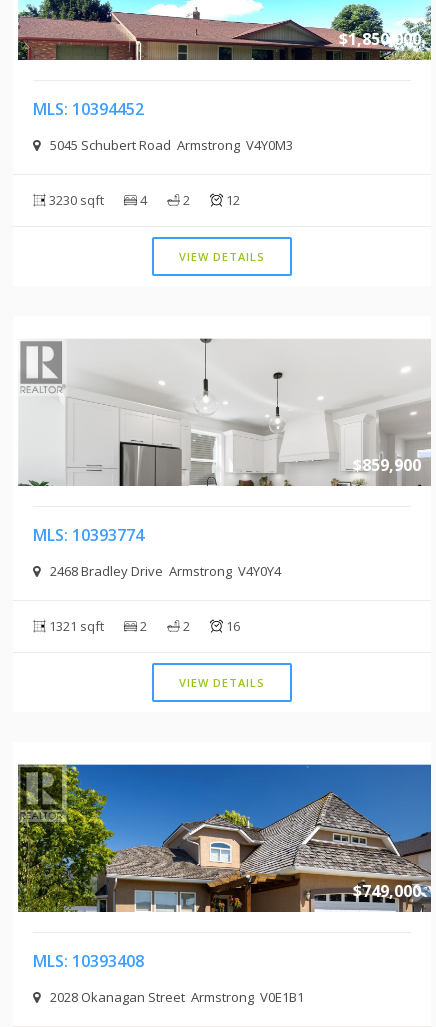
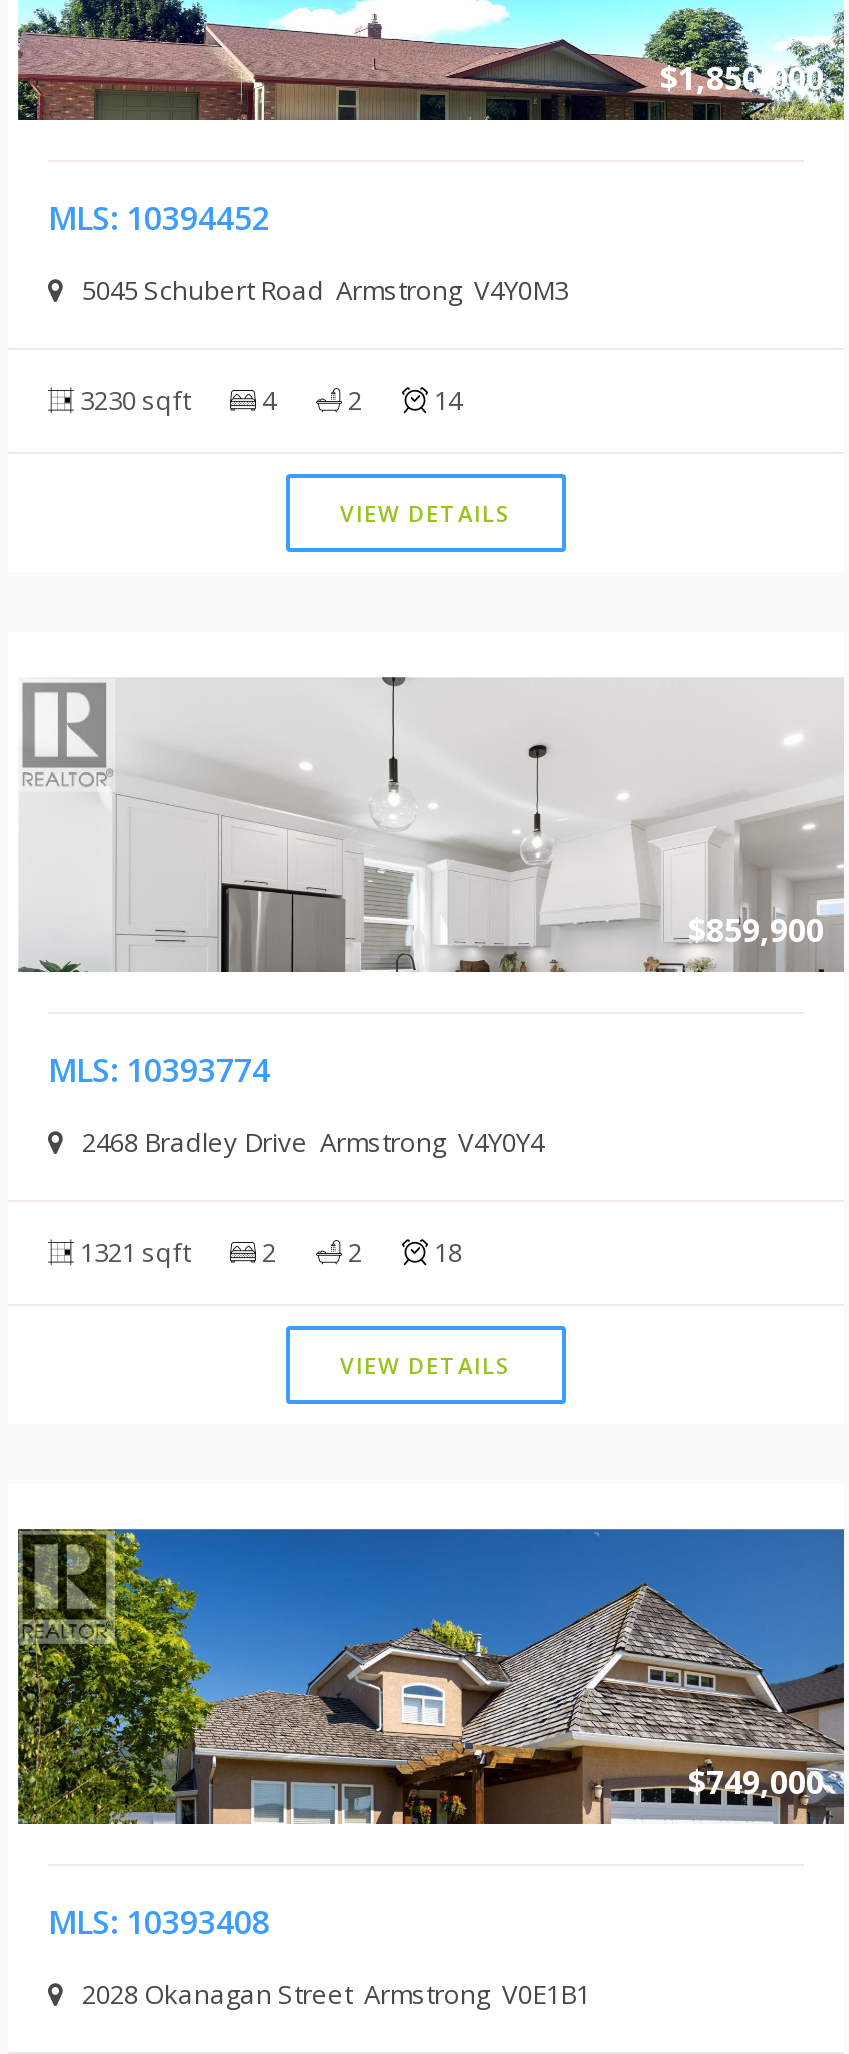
[49,191,240,209] 3230 sqft 4 2 12 -> [80,382,462,418] 3230 sqft 4 2 14
[49,617,240,635] 1321 sqft 2 2 16 -> [80,1234,462,1270] 1321 sqft 2 2 18

